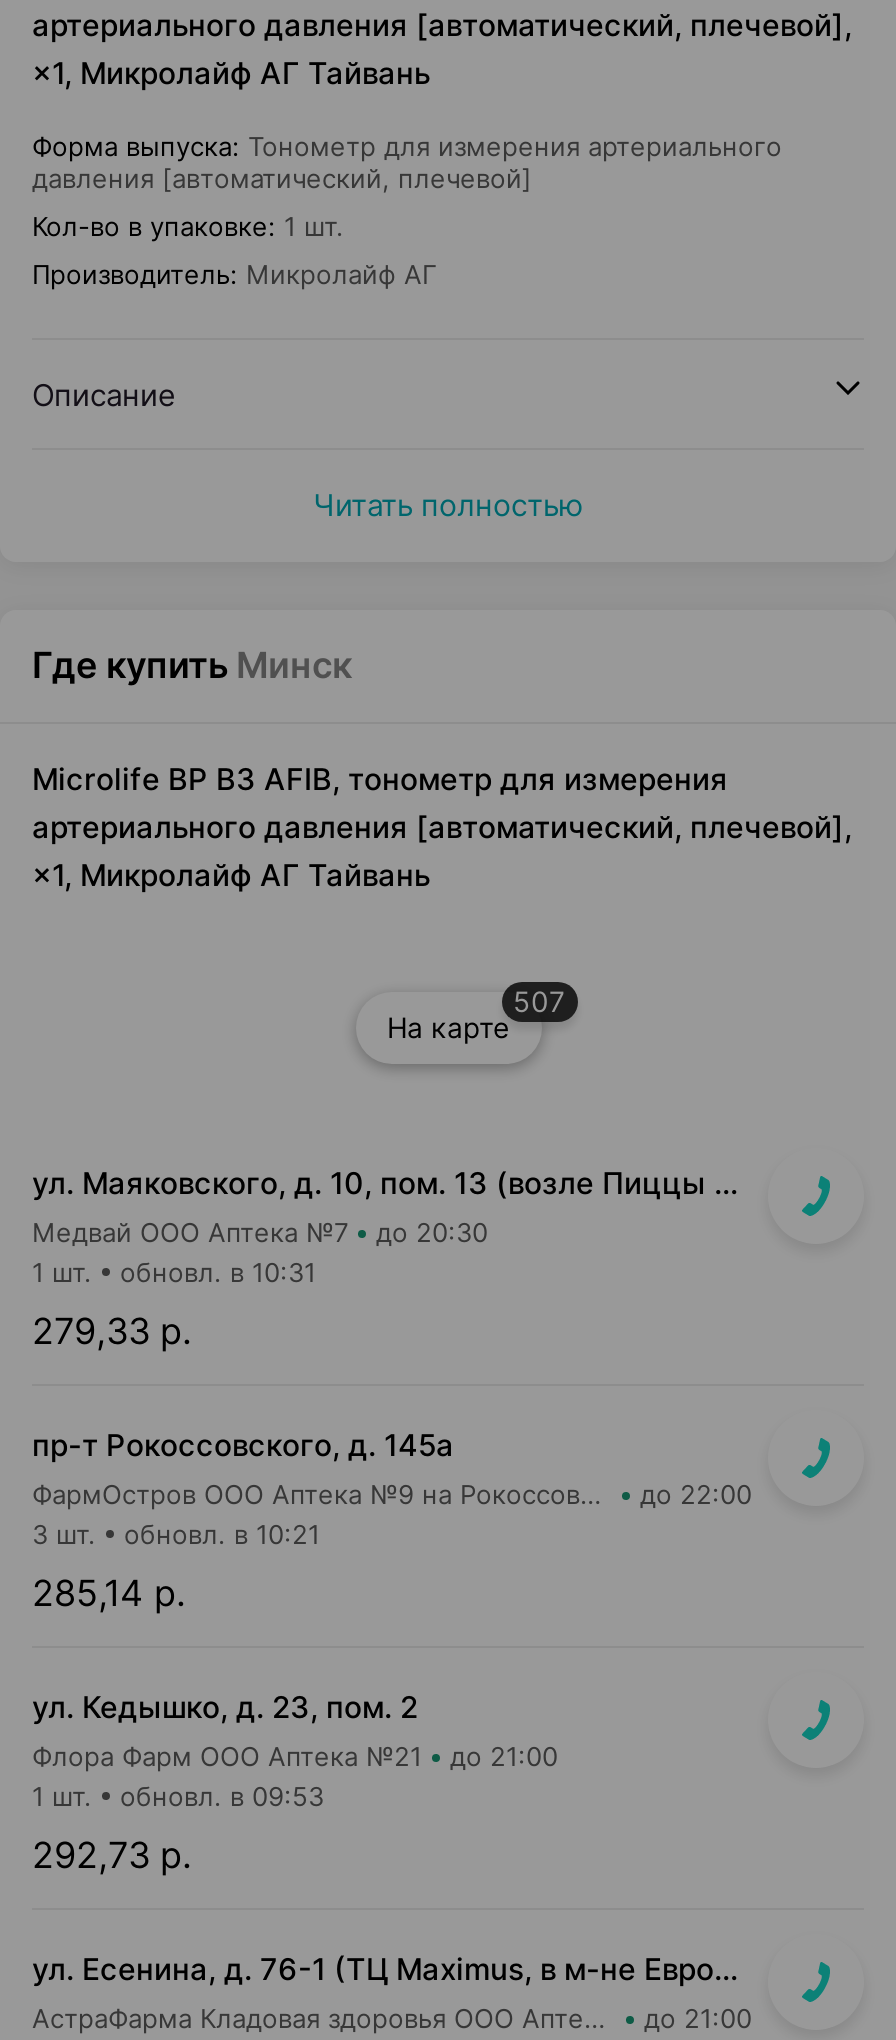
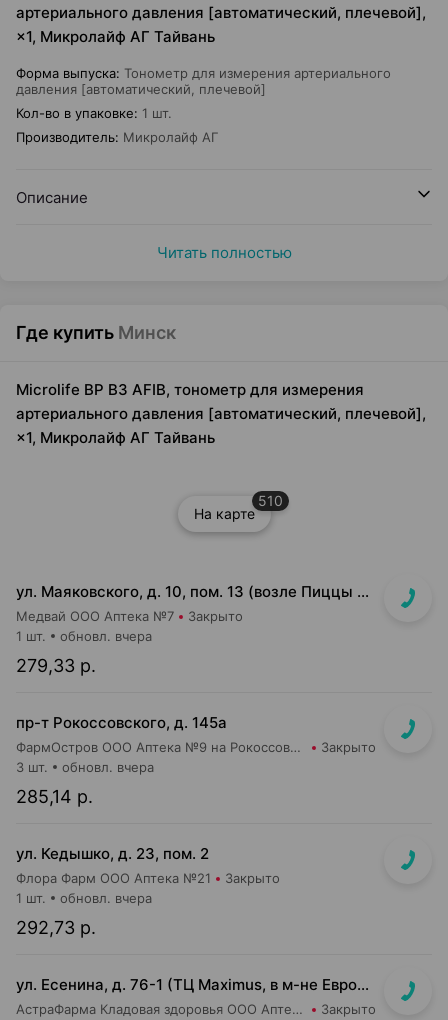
[513,984,565,1018] 507 -> [257,492,282,509] 510
[376,1216,488,1248] до 20:30 -> [188,608,243,624] Закрыто
[120,1256,316,1288] обновл. в 10:31 -> [60,628,152,644] обновл. вчера
[640,1478,752,1510] до 22:00 -> [321,739,376,755] Закрыто
[124,1518,320,1550] обновл. в 10:21 -> [62,759,154,775] обновл. вчера
[450,1740,558,1772] до 21:00 -> [225,870,280,886] Закрыто
[120,1780,324,1812] обновл. в 09:53 -> [60,890,152,906] обновл. вчера
[644,2002,752,2034] до 21:00 -> [321,1001,376,1017] Закрыто

